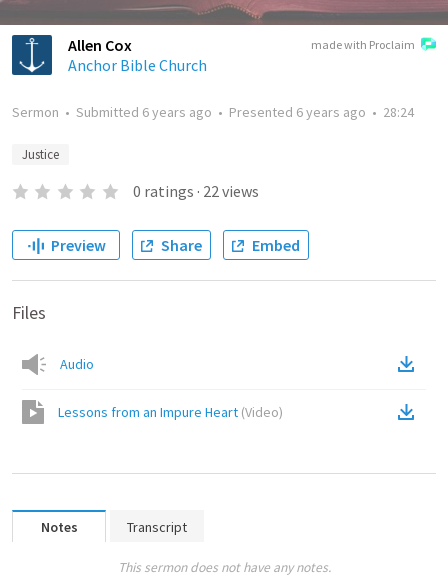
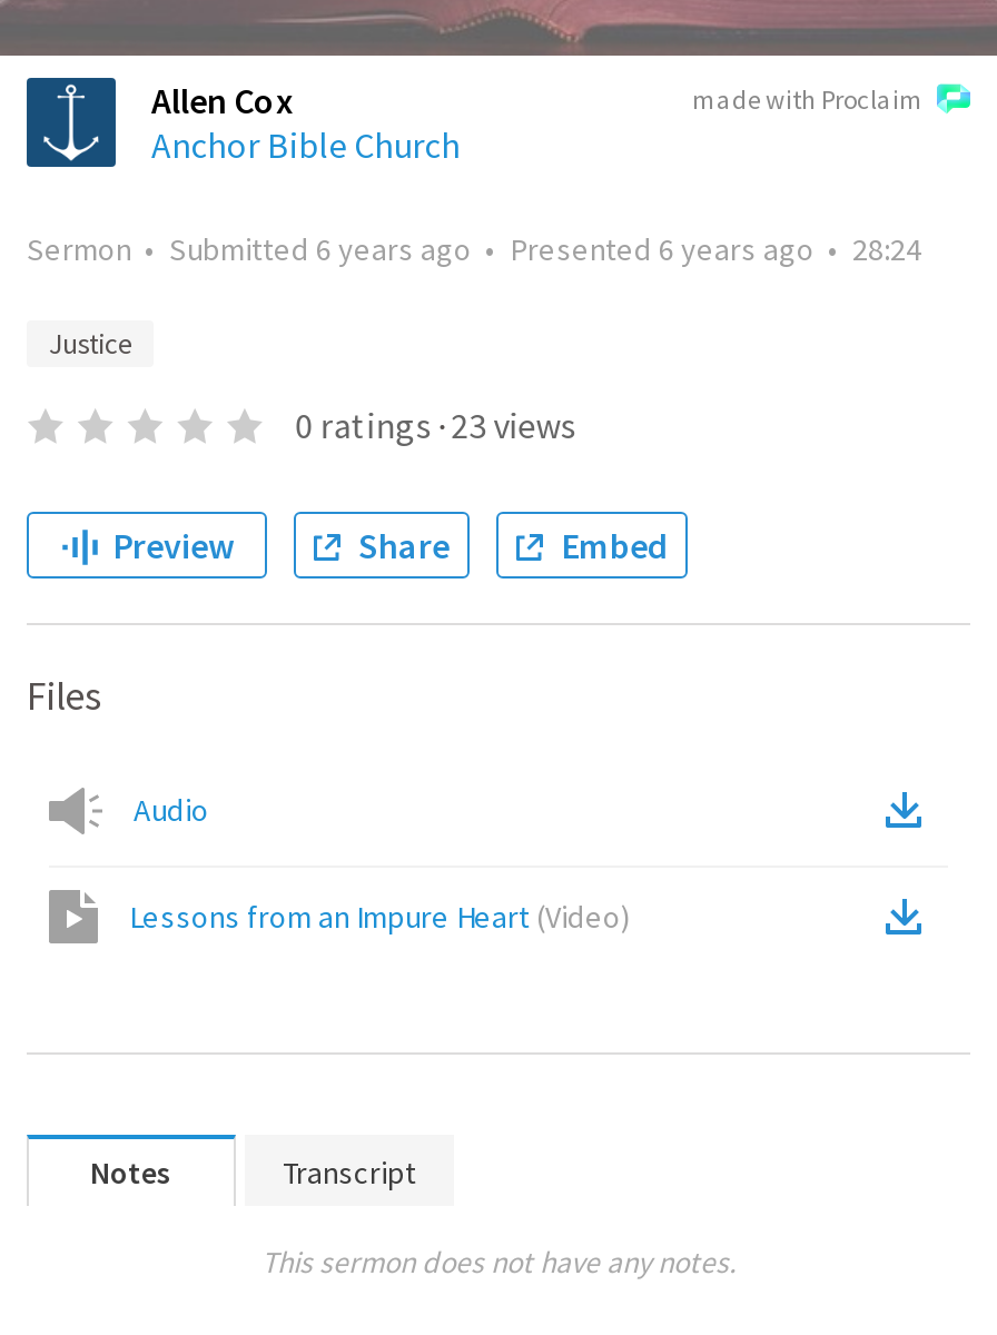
[133,181,259,201] 0 ratings · 22 views -> [295,403,576,447] 0 ratings · 23 views

